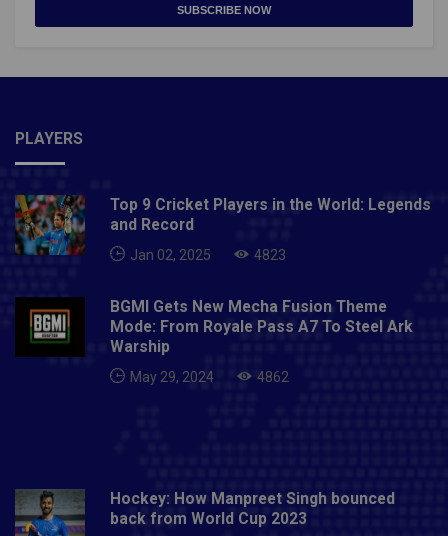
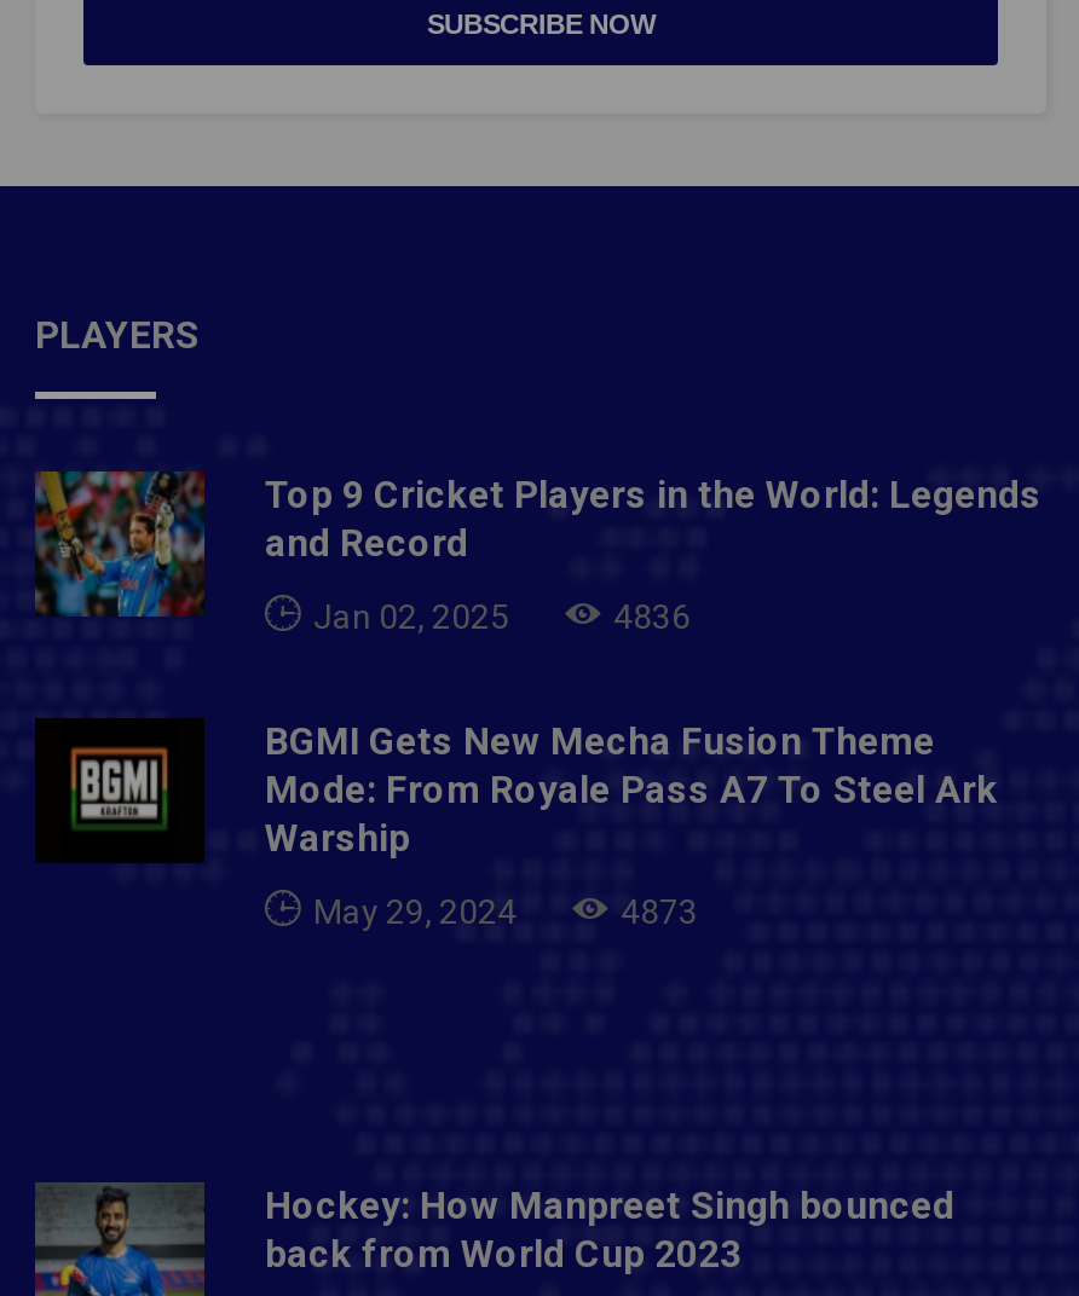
[254,247,286,263] 4823 -> [613,597,691,636] 4836
[257,369,289,385] 4862 -> [621,892,698,931] 4873

